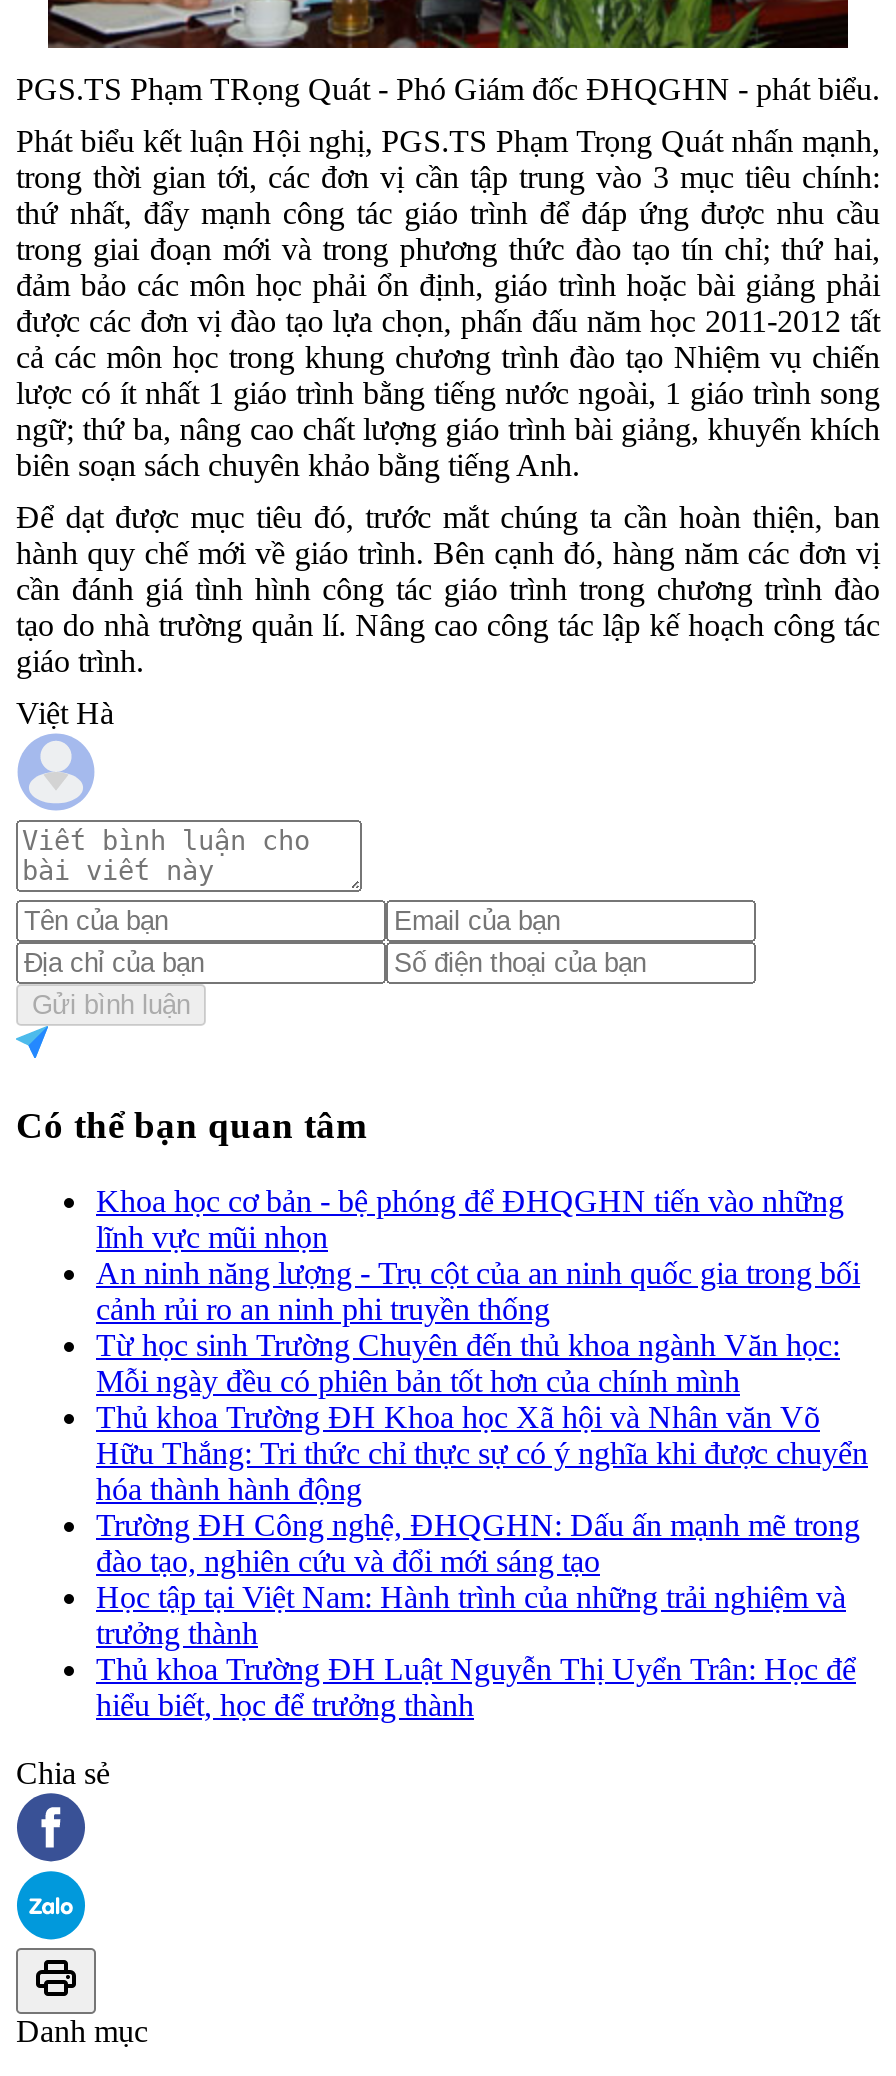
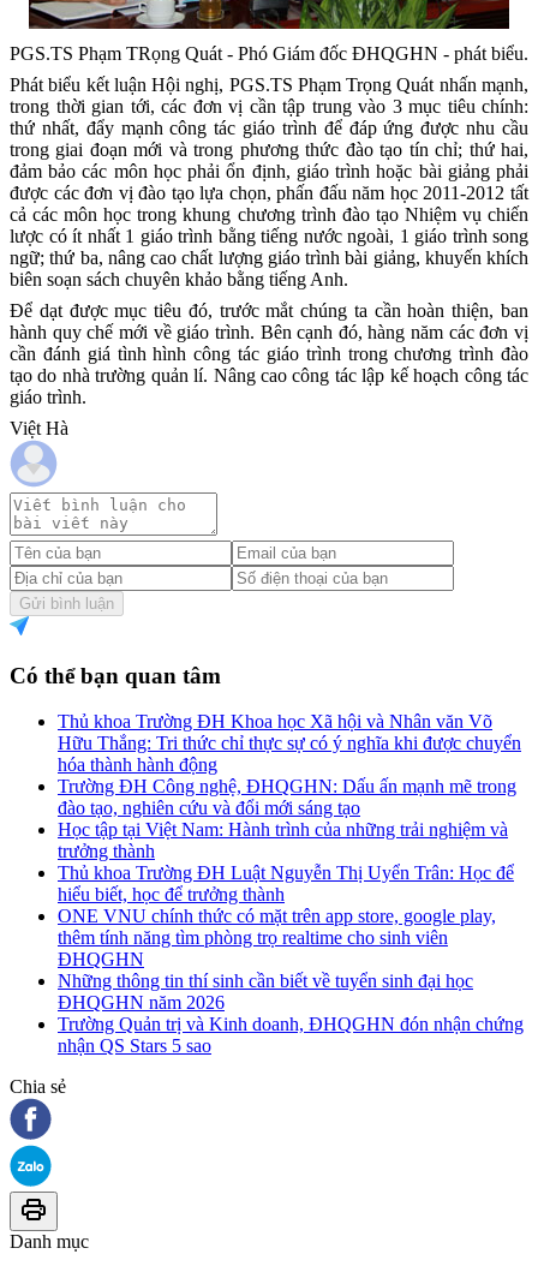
[96,1184,860,1398] Khoa học cơ bản - bệ phóng để ĐHQGHN tiến vào những | lĩnh vực mũi nhọn | An ninh năng lượng - Trụ cột của an ninh quốc gia trong bối | cảnh rủi ro an ninh phi truyền thống | Từ học sinh Trường Chuyên đến thủ khoa ngành Văn học: | Mỗi ngày đều có phiên bản tốt hơn của chính mình -> none
moved [96,1400,868,1722] -> [58,711,521,905]: Thủ khoa Trường ĐH Khoa học Xã hội và Nhân văn Võ | Hữu Thắng: Tri thức chỉ thực sự có ý nghĩa khi được chuyển | hóa thành hành động | ... | Thủ khoa Trường ĐH Luật Nguyễn Thị Uyển Trân: Học để | hiểu biết, học để trưởng thành
none -> [58,906,524,1056] ONE VNU chính thức có mặt trên app store, google play, | thêm tính năng tìm phòng trọ realtime cho sinh viên | ĐHQGHN | Những thông tin thí sinh cần biết về tuyển sinh đại học | ĐHQGHN năm 2026 | Trường Quản trị và Kinh doanh, ĐHQGHN đón nhận chứng | nhận QS Stars 5 sao

